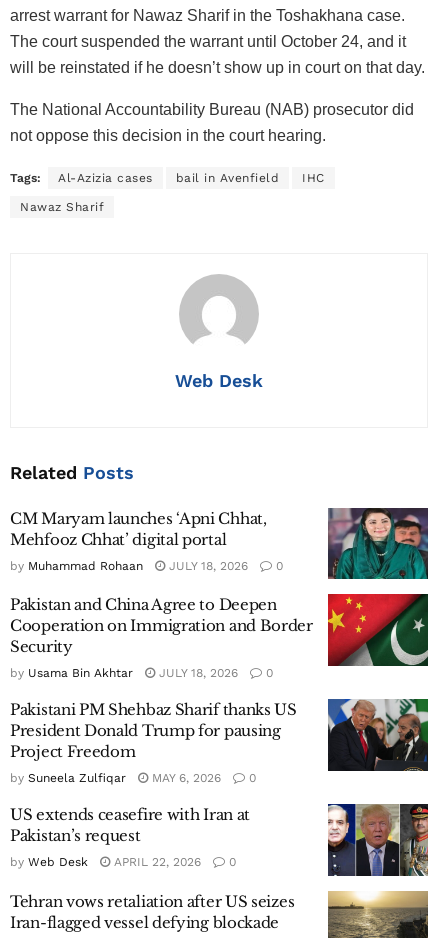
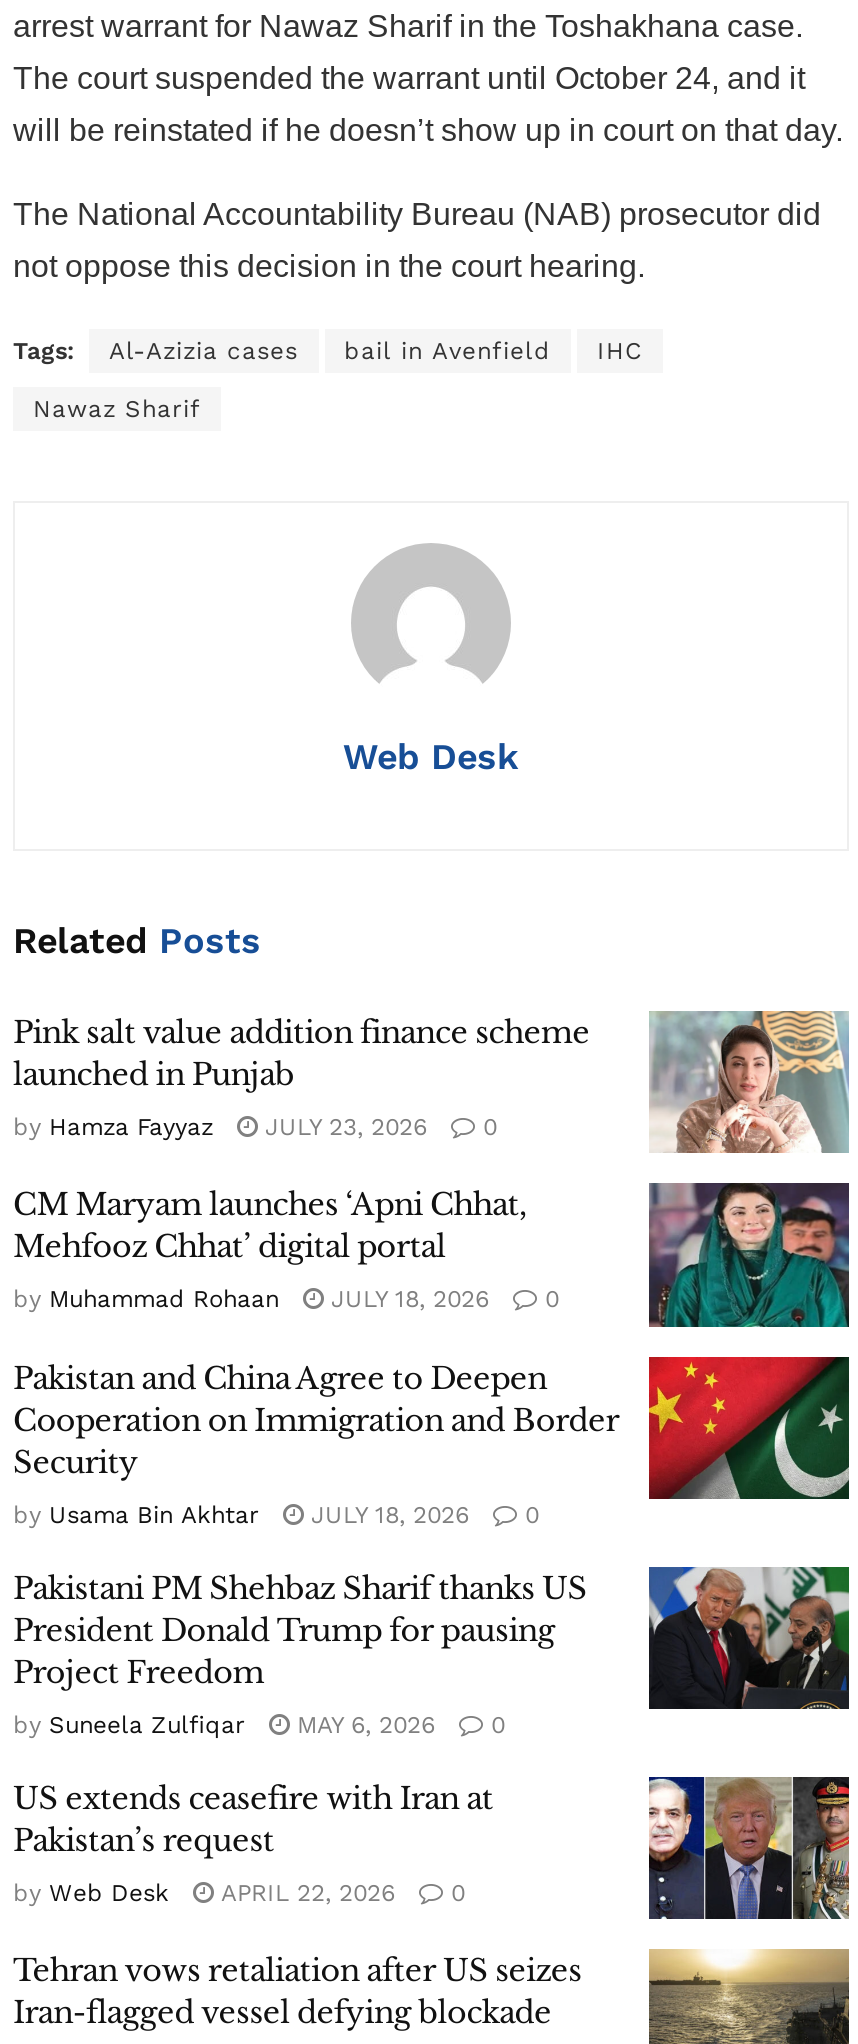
none -> [13,1009,847,1155] [image] | Pink salt value addition finance scheme | launched in Punjab | by Hamza Fayyaz | JULY 23, 2026 | 0

